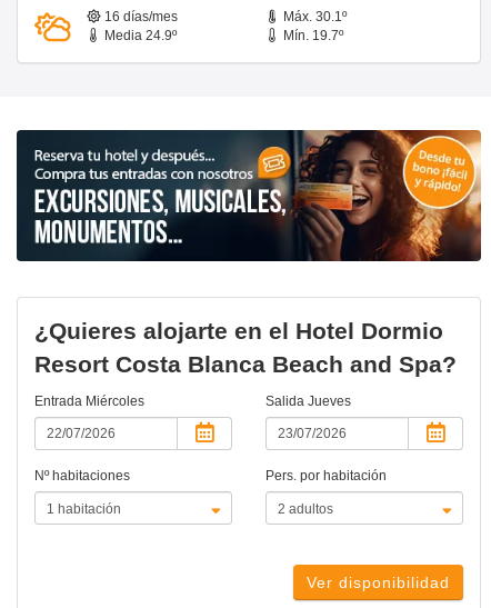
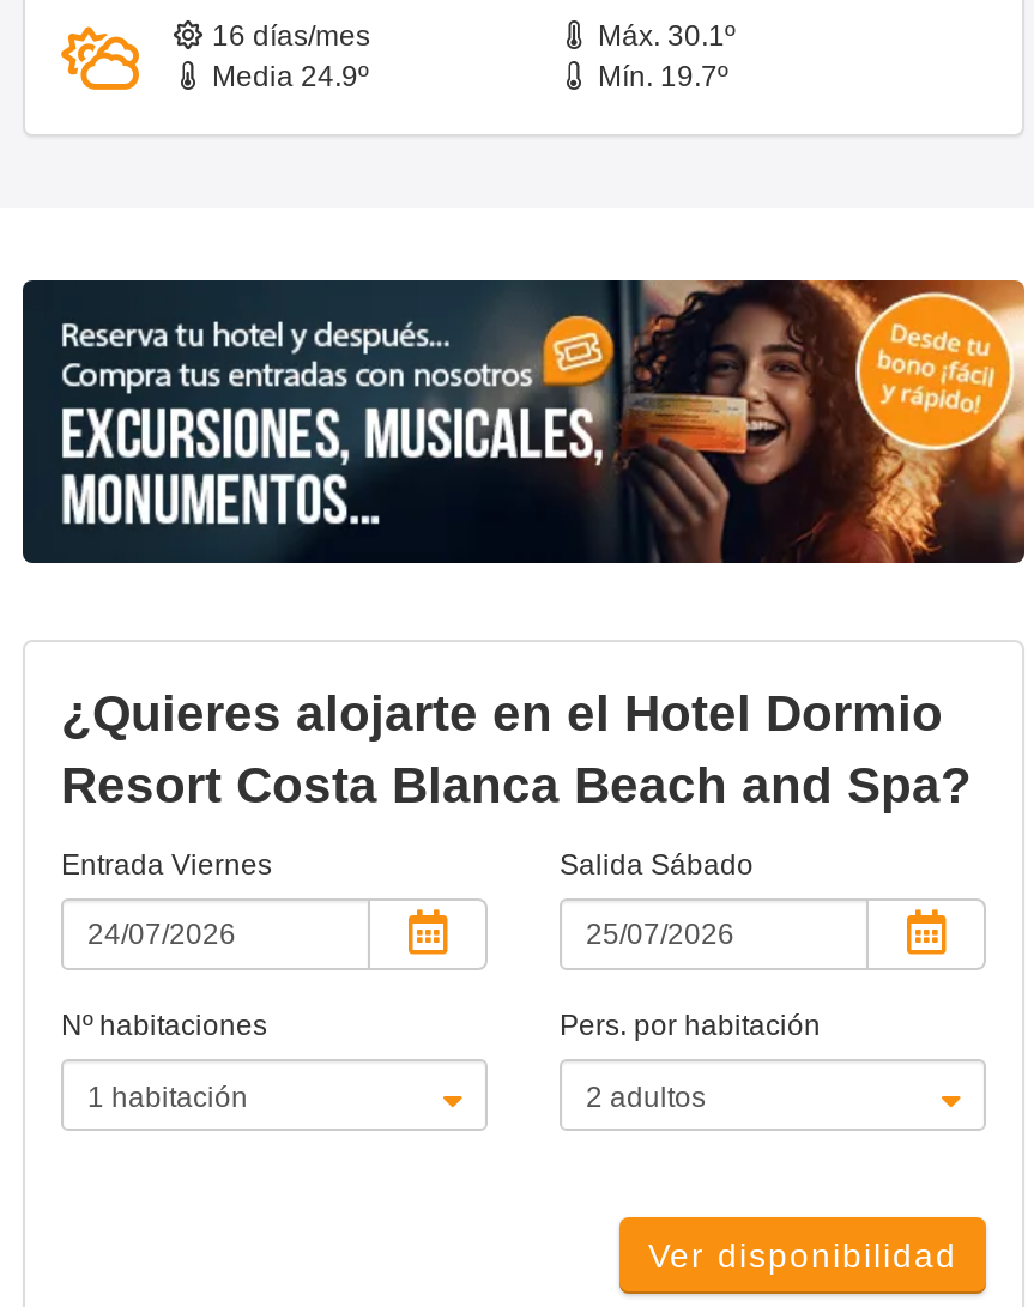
[34,394,144,409] Entrada Miércoles -> [61,848,272,882] Entrada Viernes
[265,394,351,409] Salida Jueves -> [560,848,754,882] Salida Sábado

